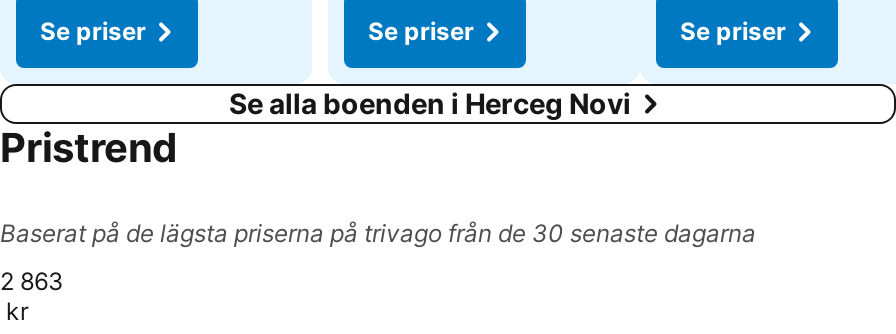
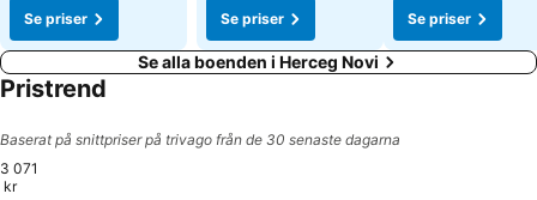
[0,218,756,248] Baserat på de lägsta priserna på trivago från de 30 senaste dagarna -> [0,131,400,149] Baserat på snittpriser på trivago från de 30 senaste dagarna
[0,266,64,296] 2 863 -> [0,159,38,177] 3 071

